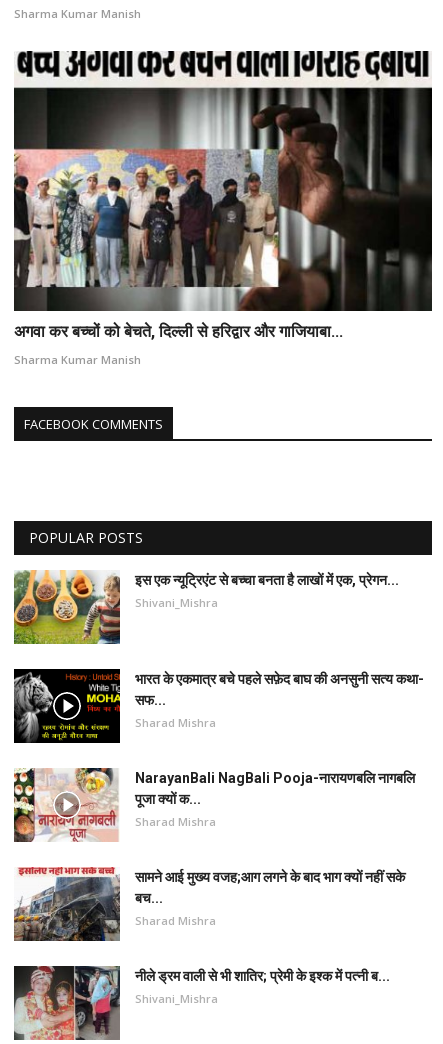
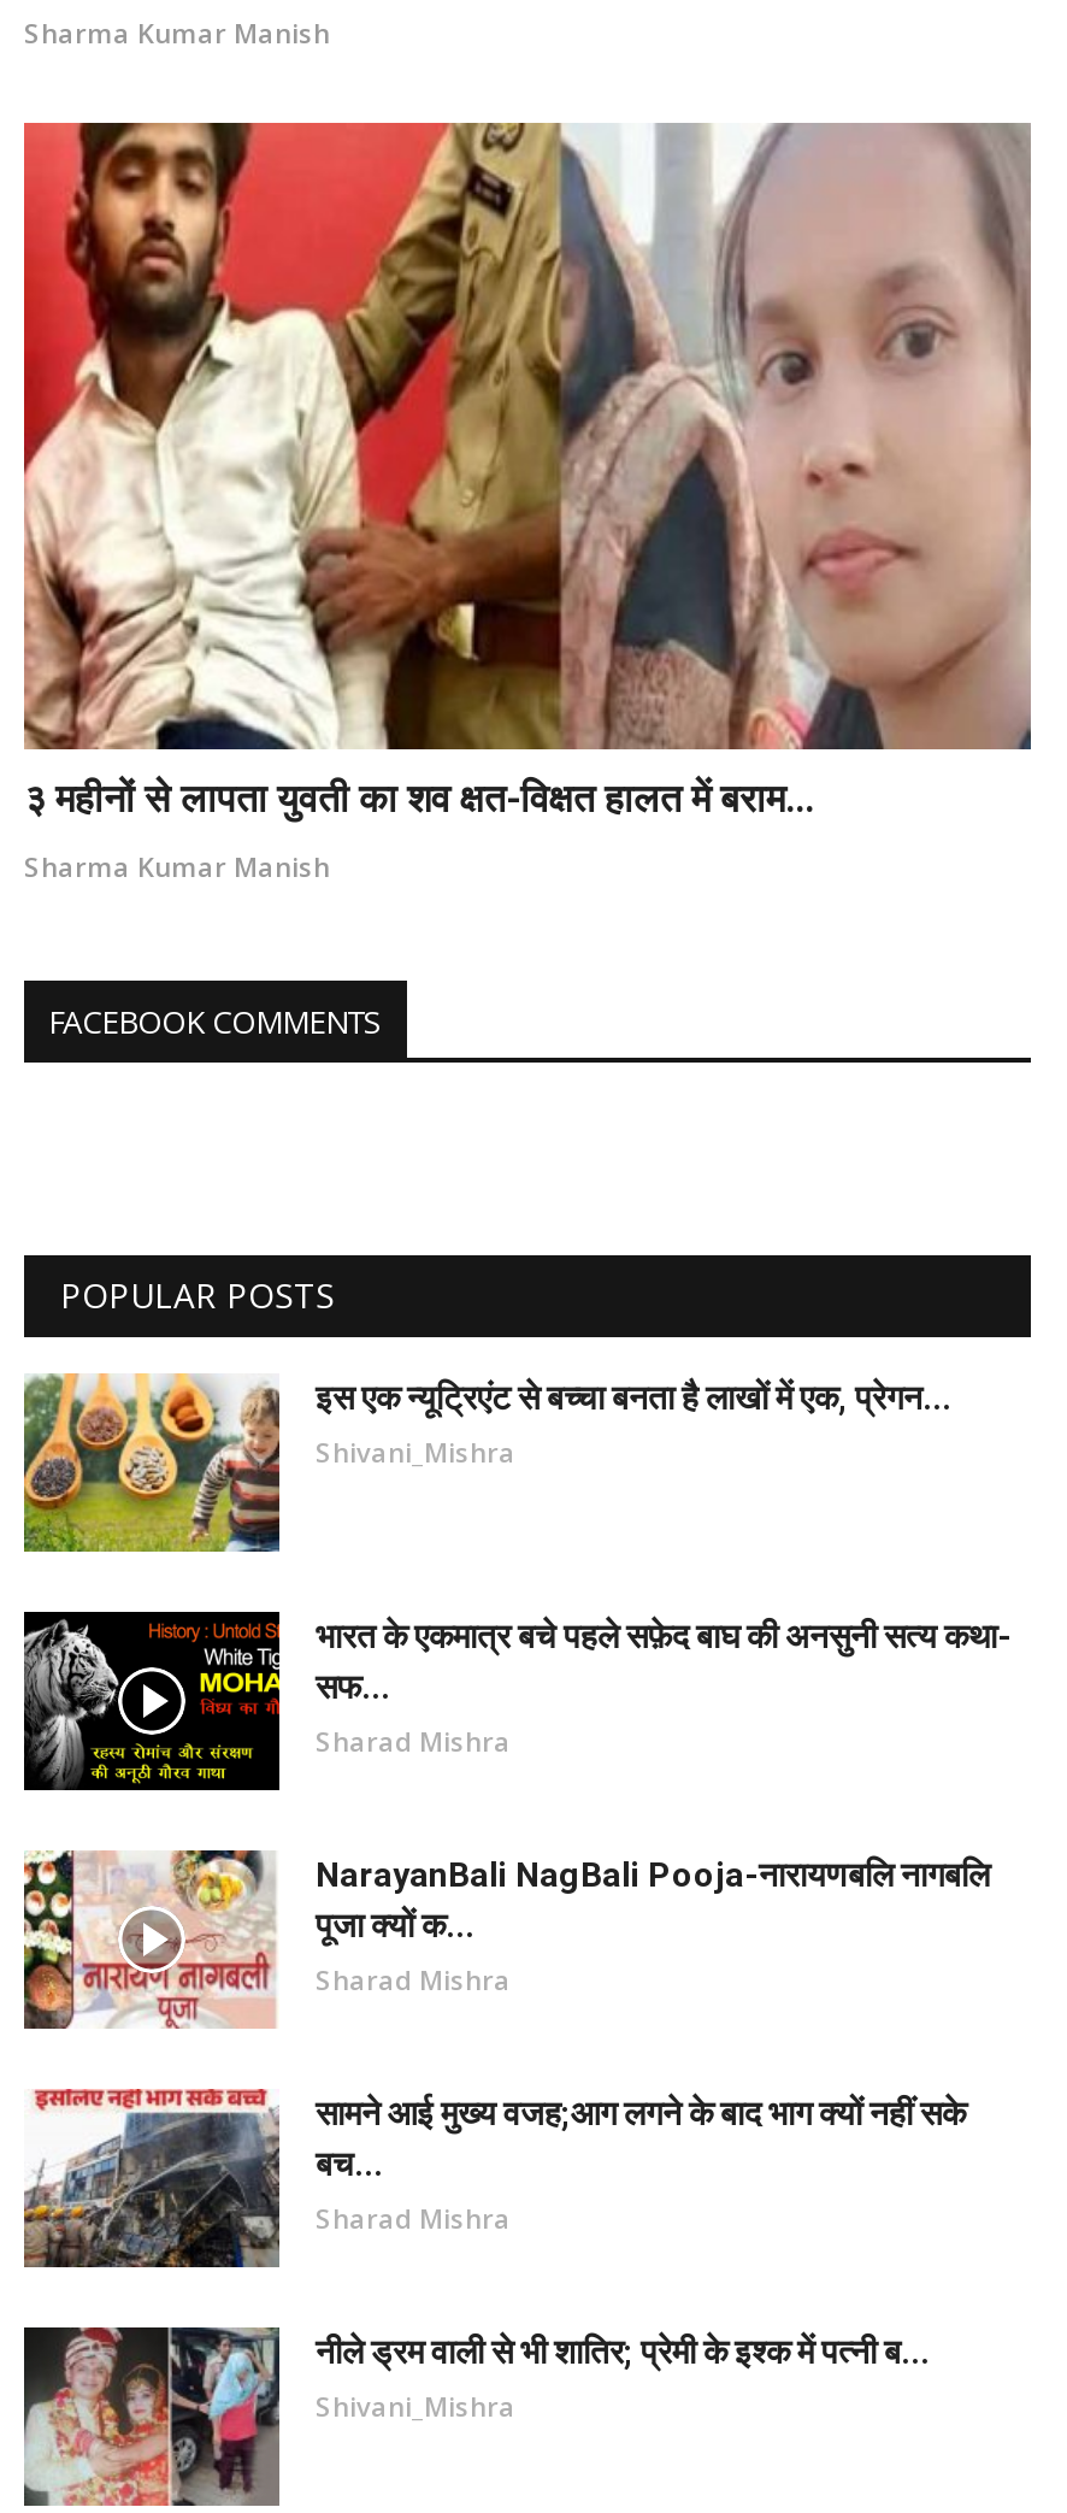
[13,50,433,341] [image] | अगवा कर बच्चों को बेचते, दिल्ली से हरिद्वार और गाजियाबा... -> [22,120,1033,822] [image] | ३ महीनों से लापता युवती का शव क्षत-विक्षत हालत में बराम...

